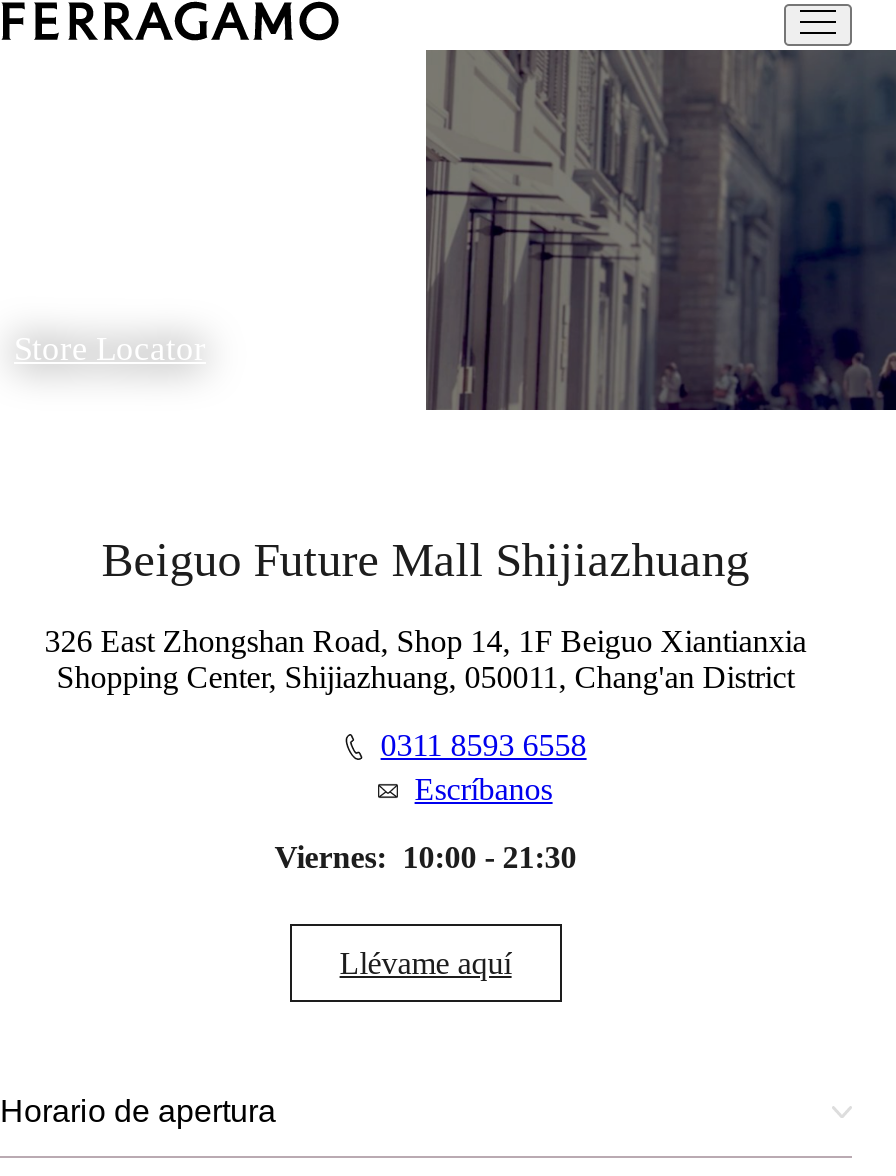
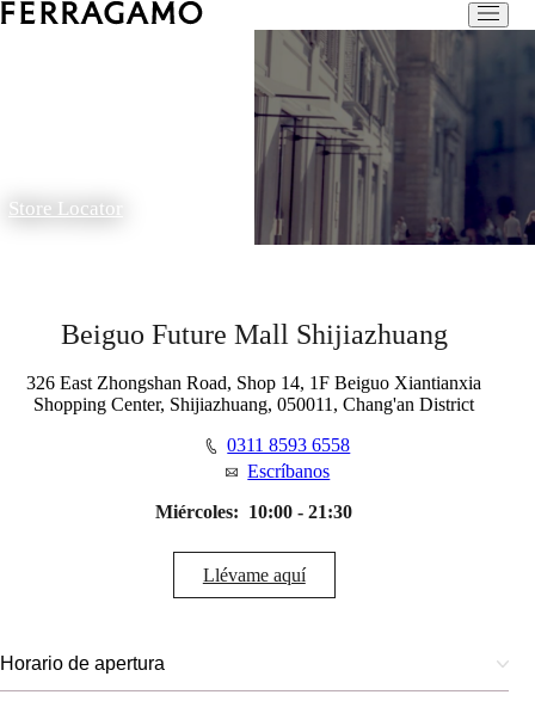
[275,840,577,874] Viernes: 10:00 - 21:30 -> [156,502,353,522] Miércoles: 10:00 - 21:30

